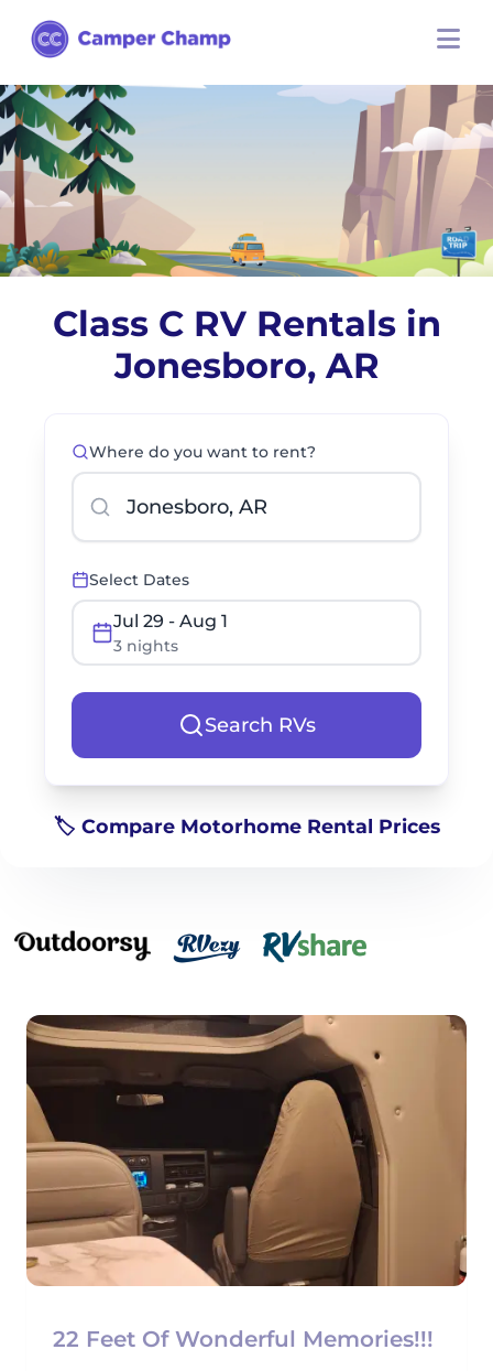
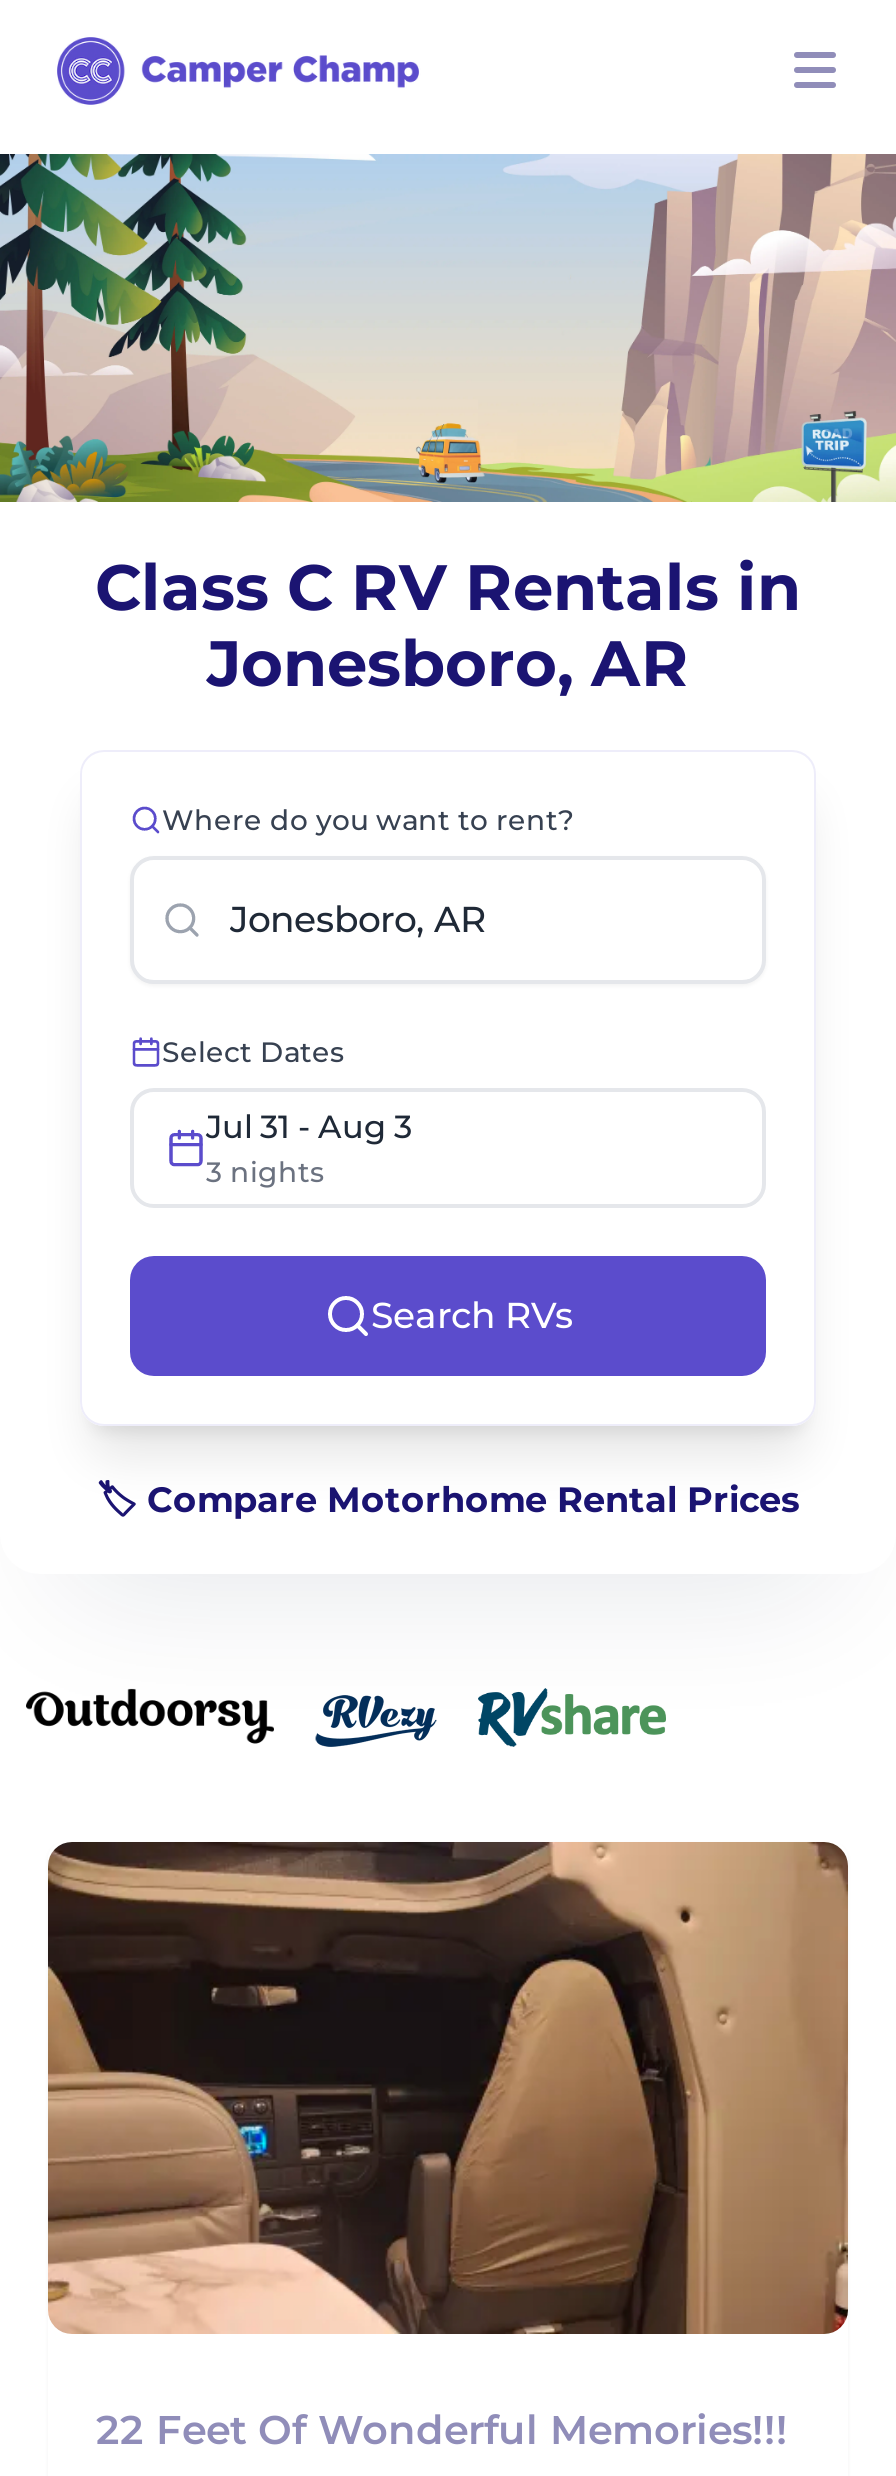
[113,611,228,631] Jul 29 - Aug 1 -> [206,1108,412,1146] Jul 31 - Aug 3

